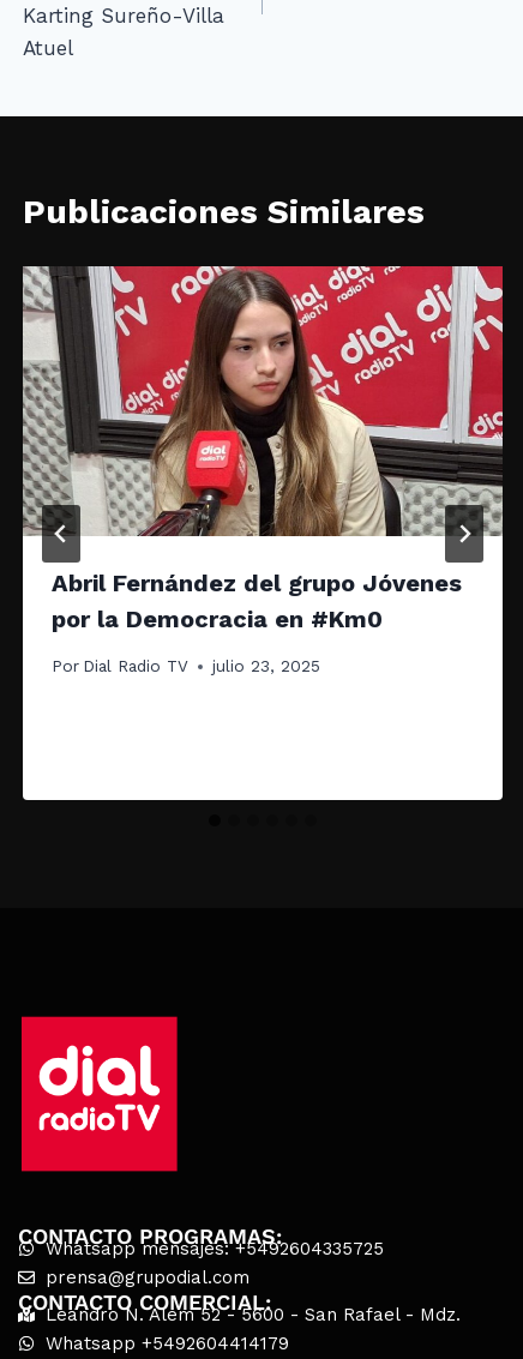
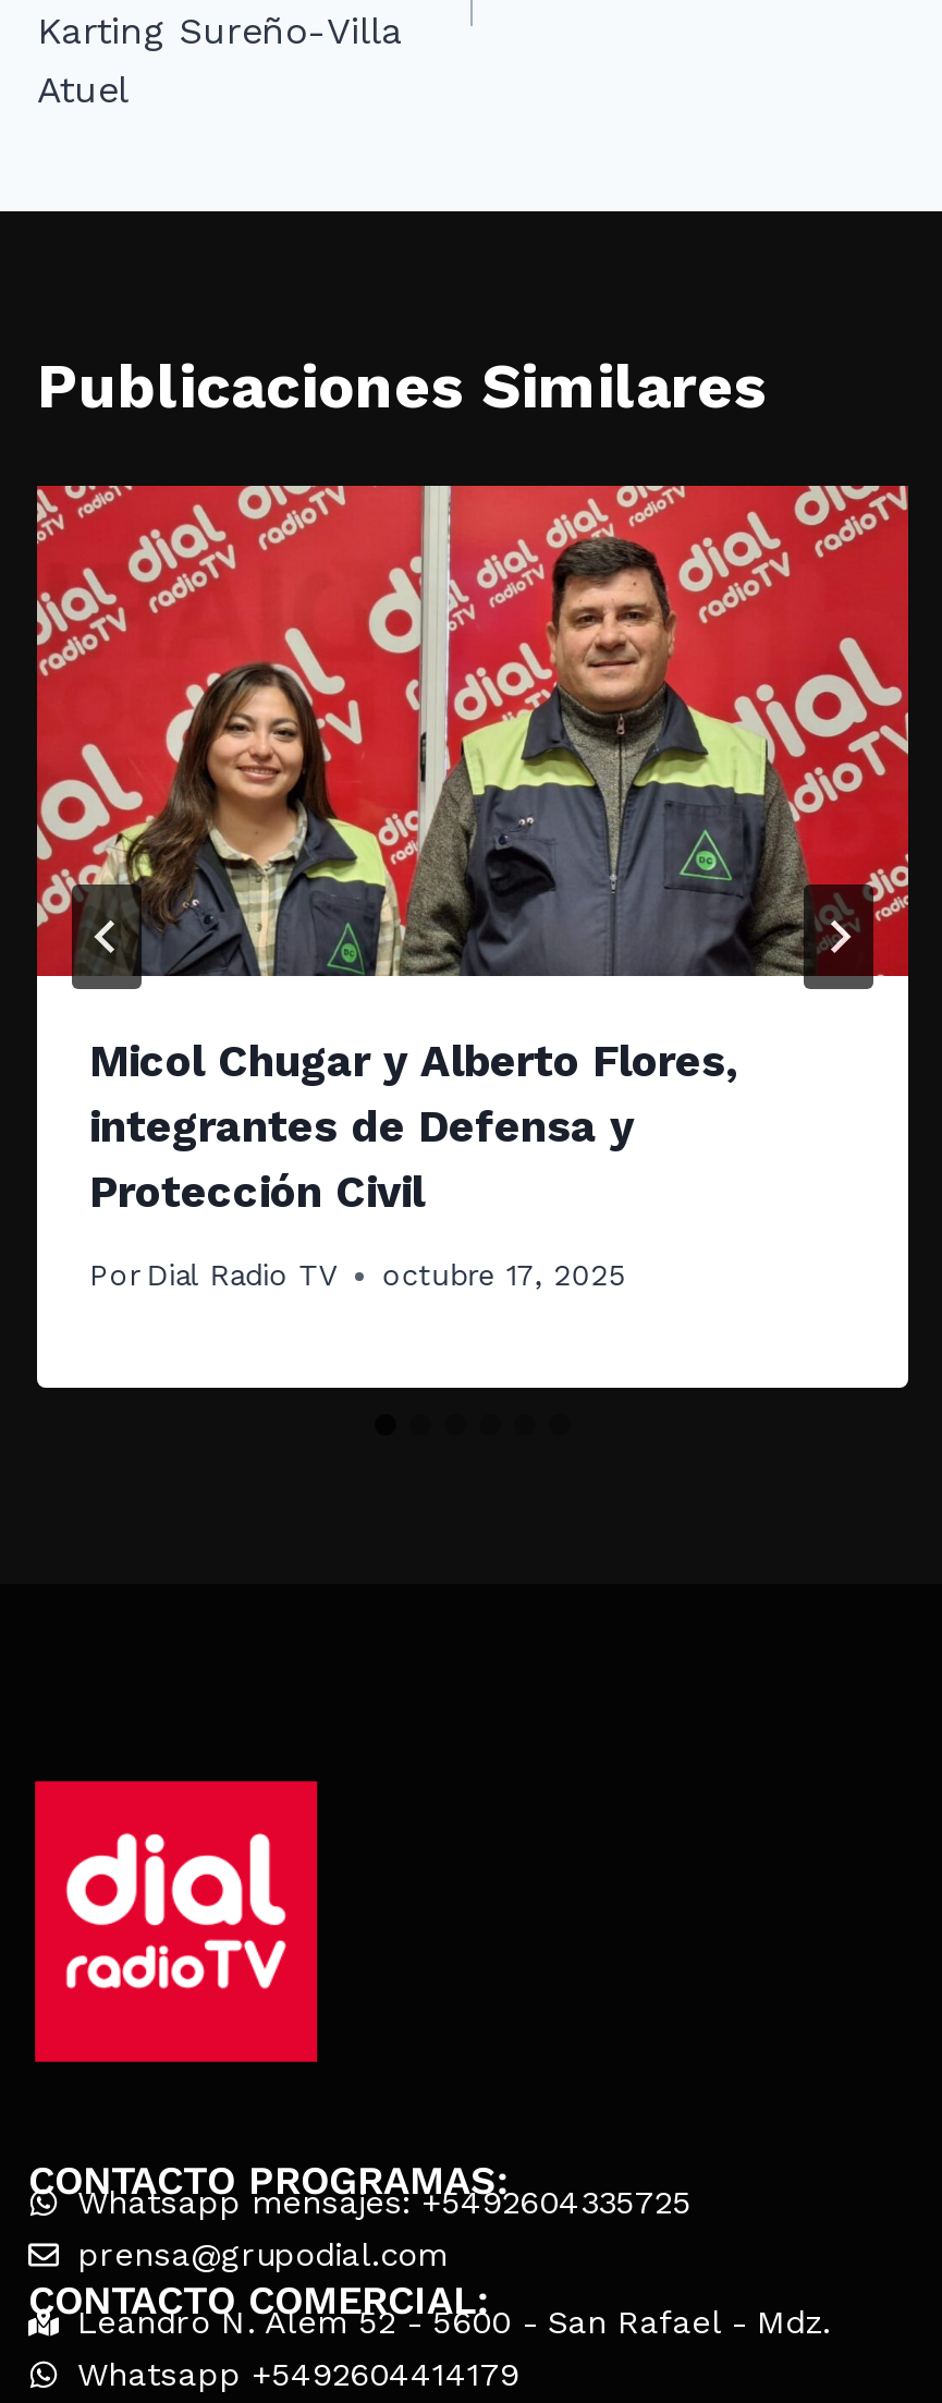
[22,265,504,634] [image] | Abril Fernández del grupo Jóvenes | por la Democracia en #Km0 -> [35,484,910,1217] [image] | Micol Chugar y Alberto Flores, | integrantes de Defensa y | Protección Civil
[52,656,321,675] Por Dial Radio TV julio 23, 2025 -> [89,1257,626,1292] Por Dial Radio TV octubre 17, 2025
moved [52,656,189,675] -> [89,1257,338,1292]: Por Dial Radio TV

